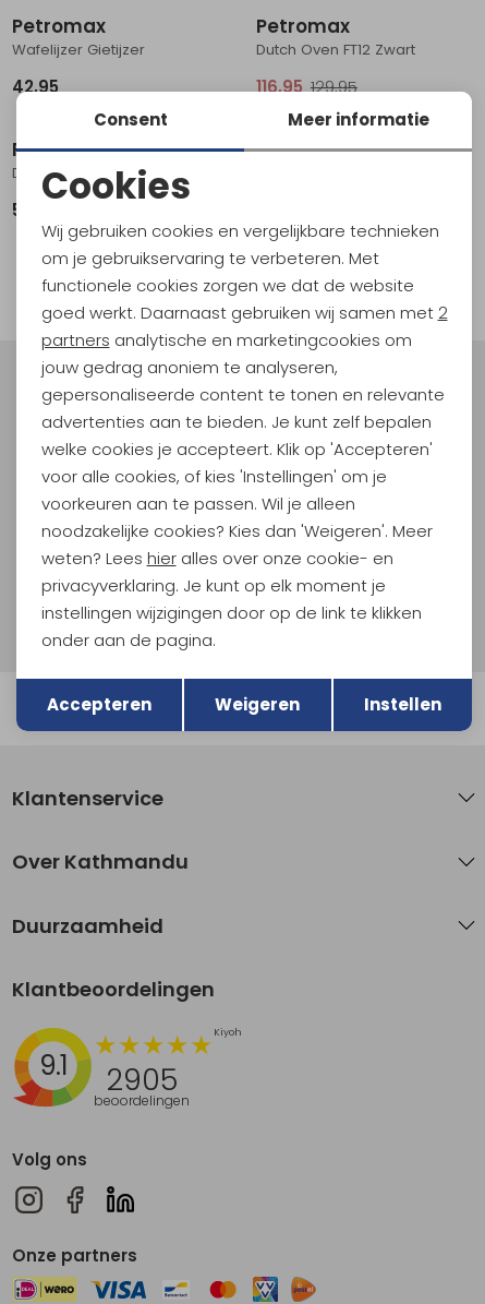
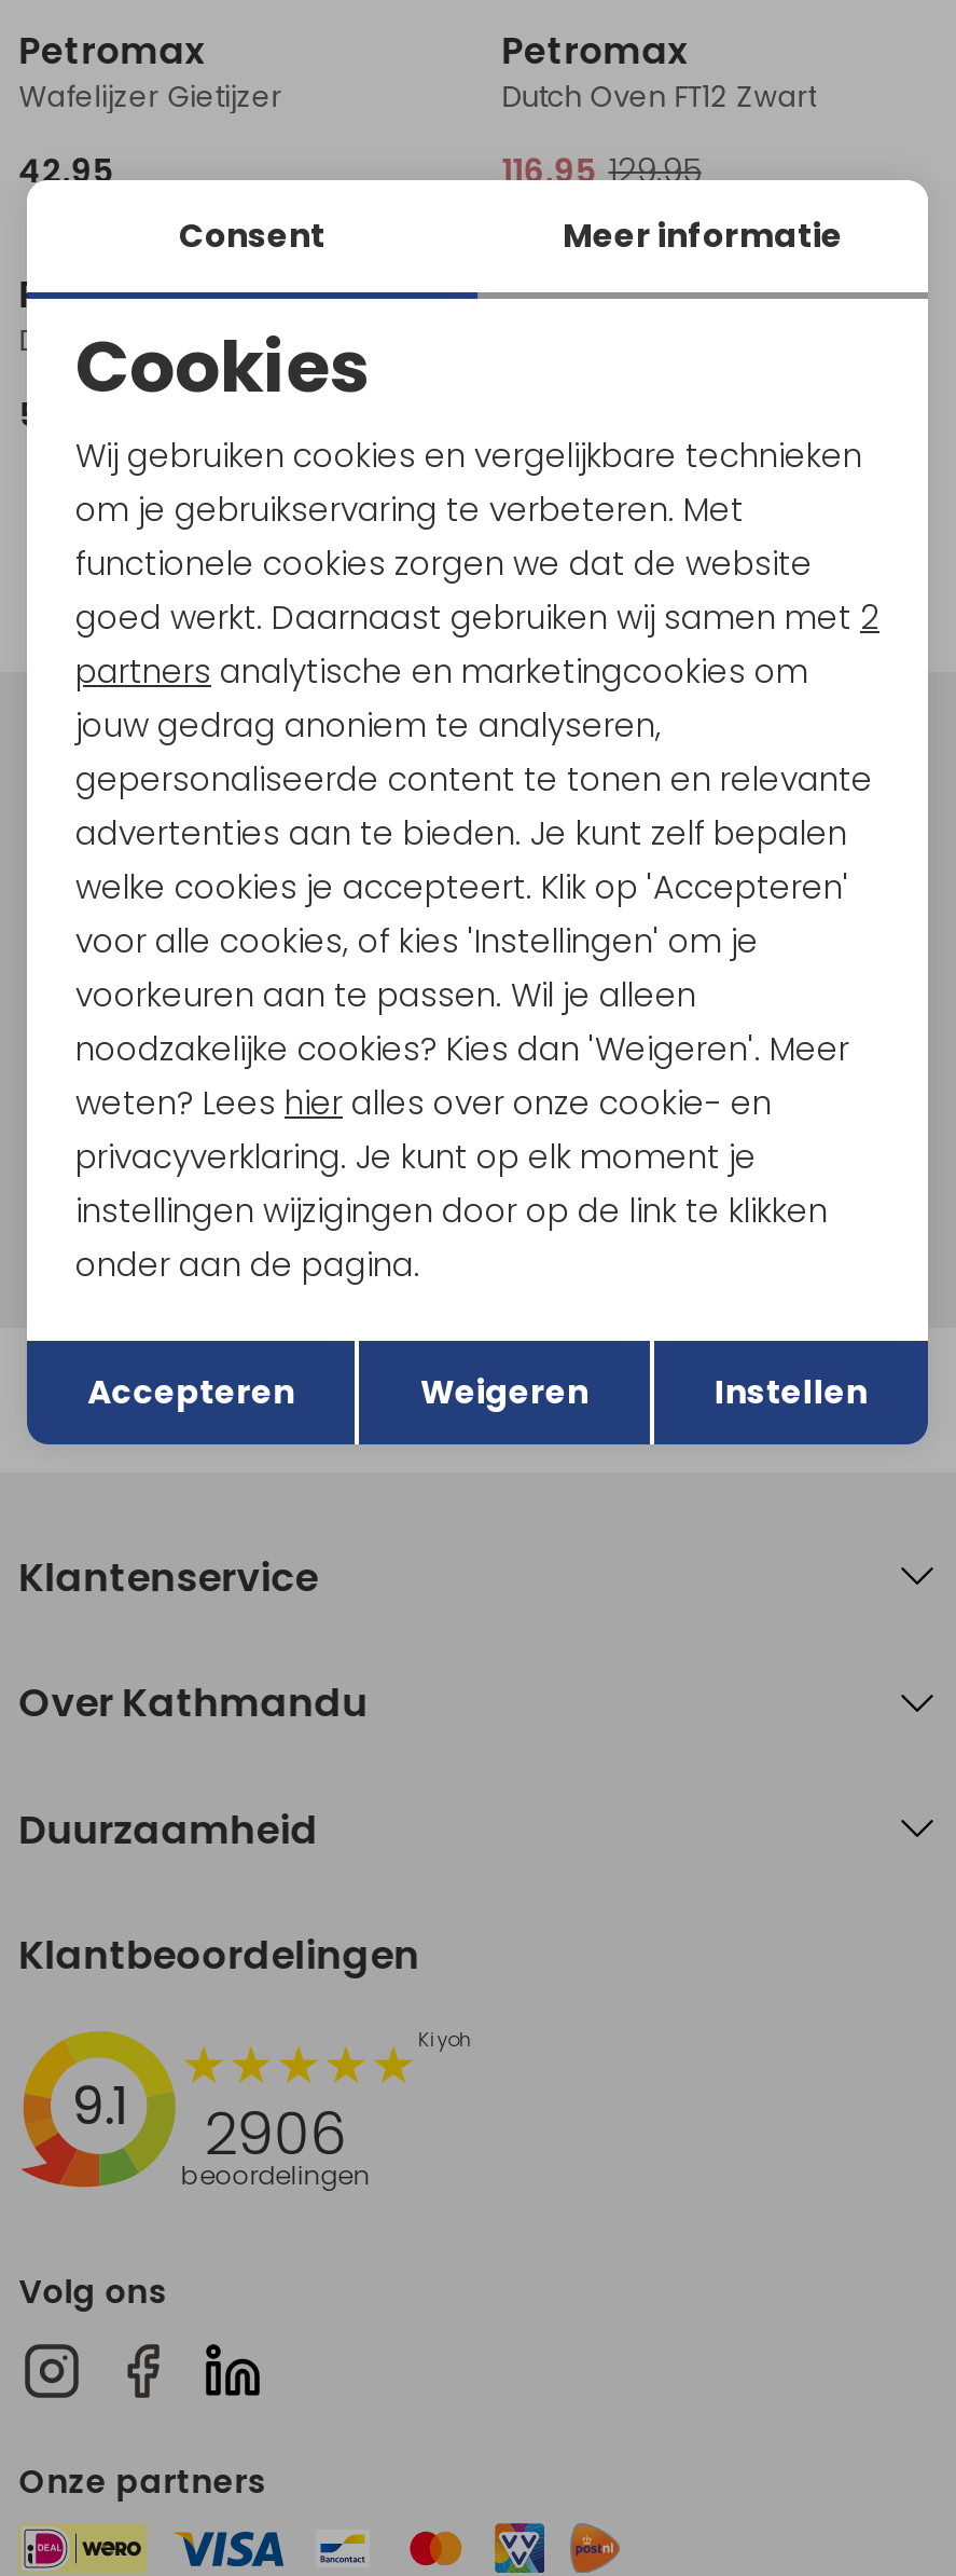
[39,1048,177,1100] 9.1 2905 -> [72,2070,346,2173] 9.1 2906

